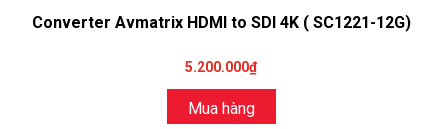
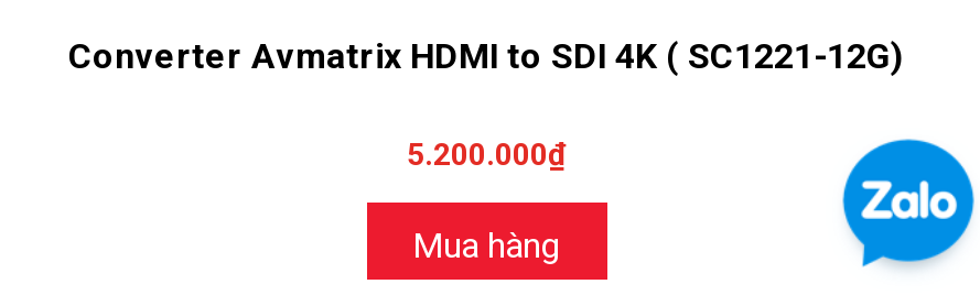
none -> [841,136,973,269] [image]

